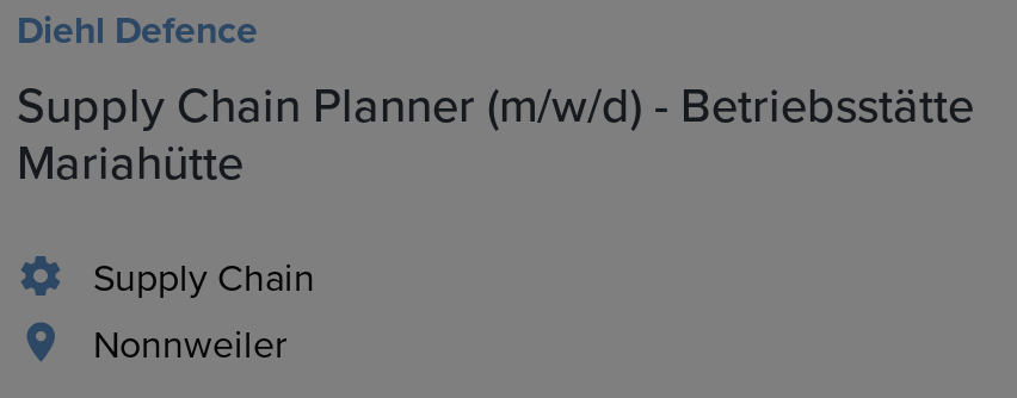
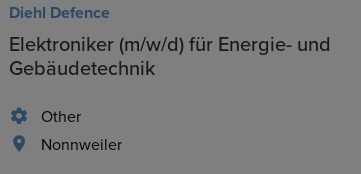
[17,79,974,194] Supply Chain Planner (m/w/d) - Betriebsstätte | Mariahütte -> [9,33,331,81] Elektroniker (m/w/d) für Energie- und | Gebäudetechnik
[93,255,315,303] Supply Chain -> [41,107,81,127] Other

